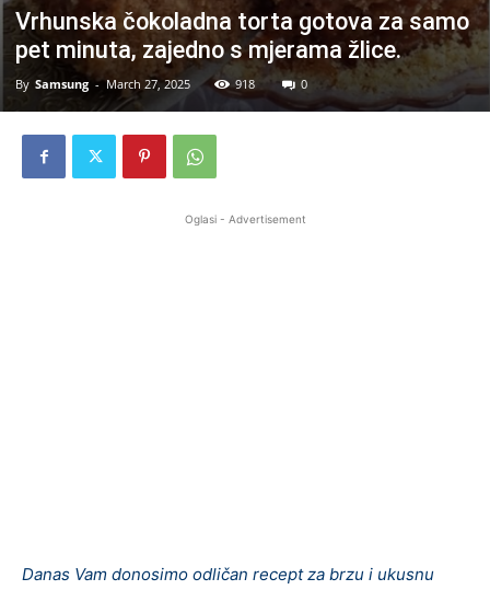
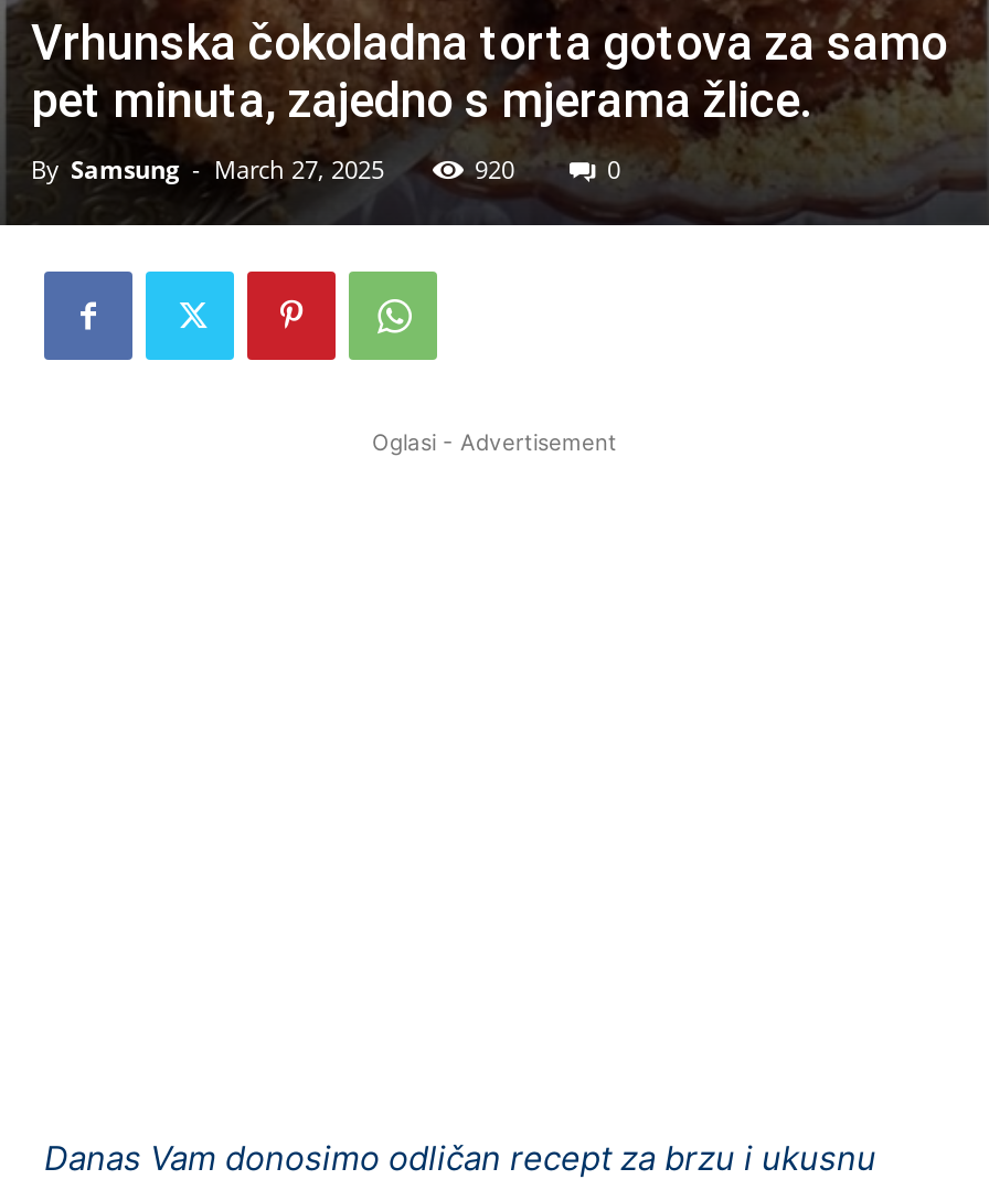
[235,76,255,92] 918 -> [475,153,514,186] 920

